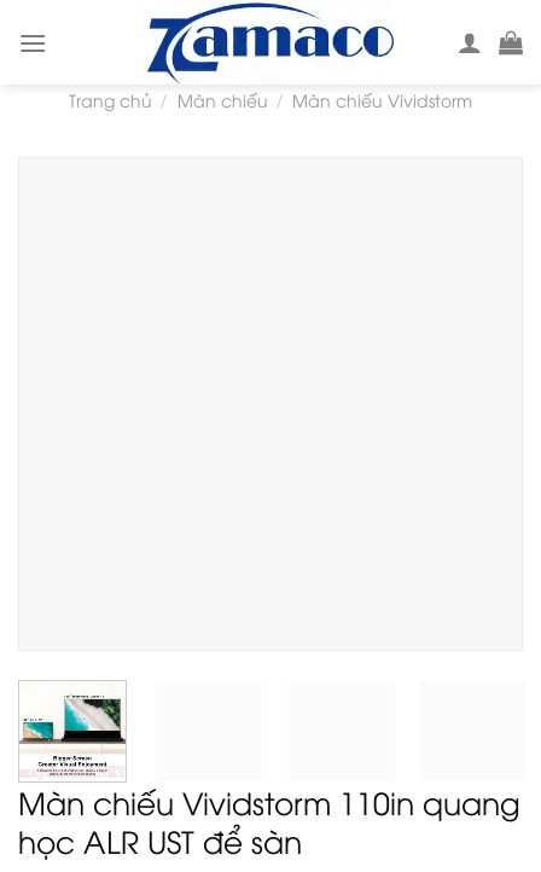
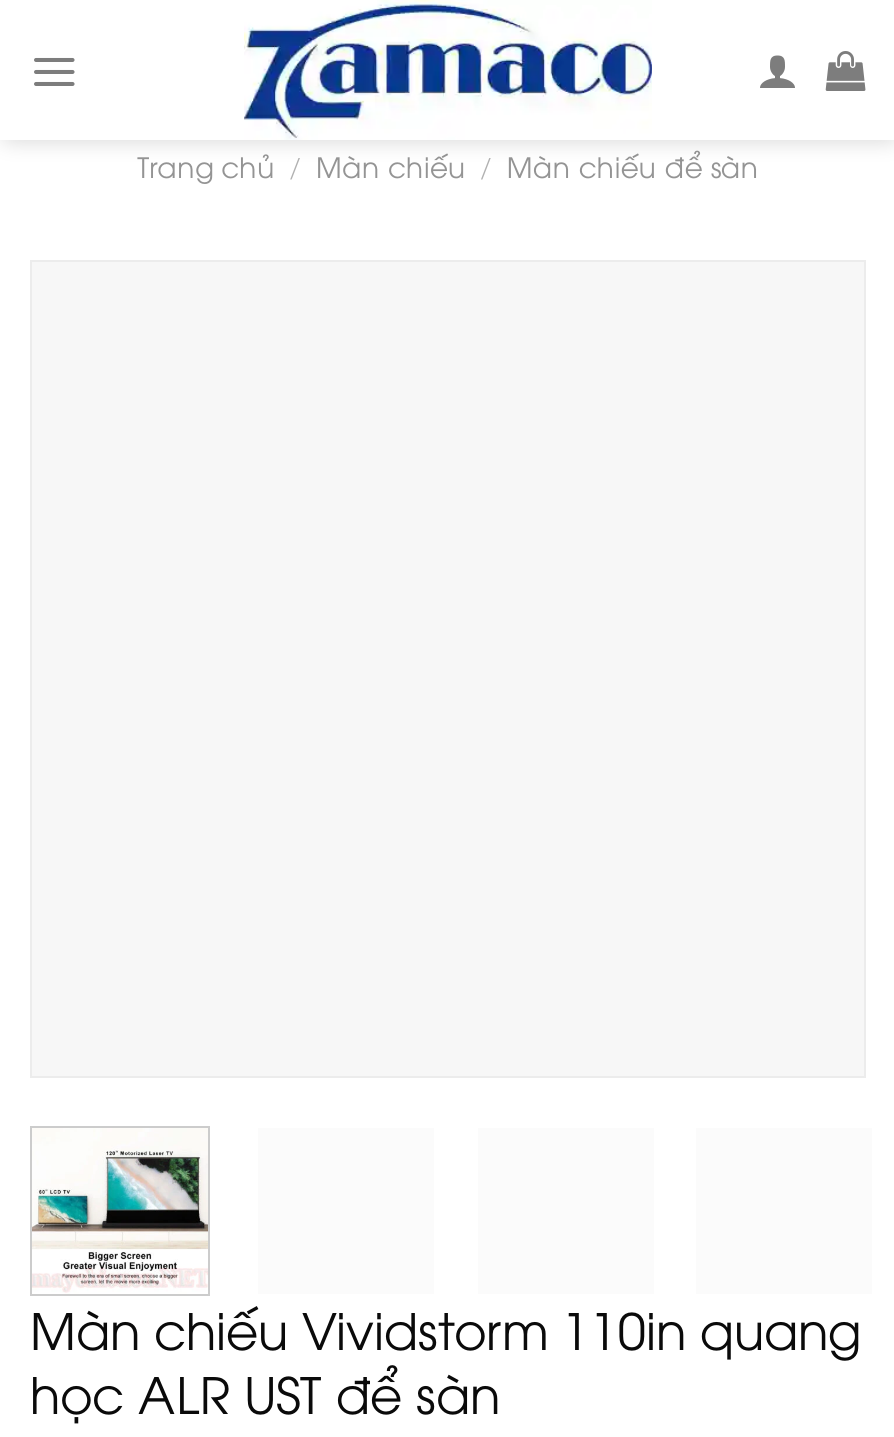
[69,88,472,111] Trang chủ / Màn chiếu / Màn chiếu Vividstorm -> [137,146,759,184] Trang chủ / Màn chiếu / Màn chiếu để sàn

